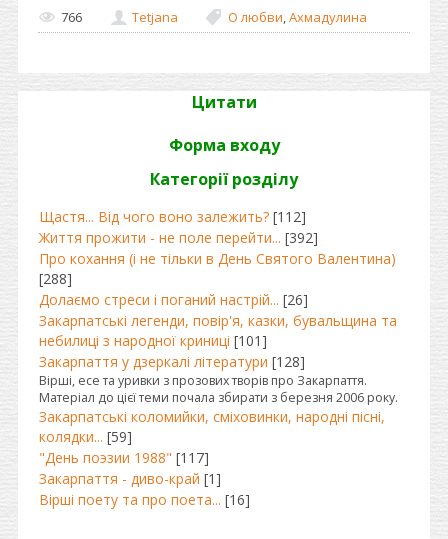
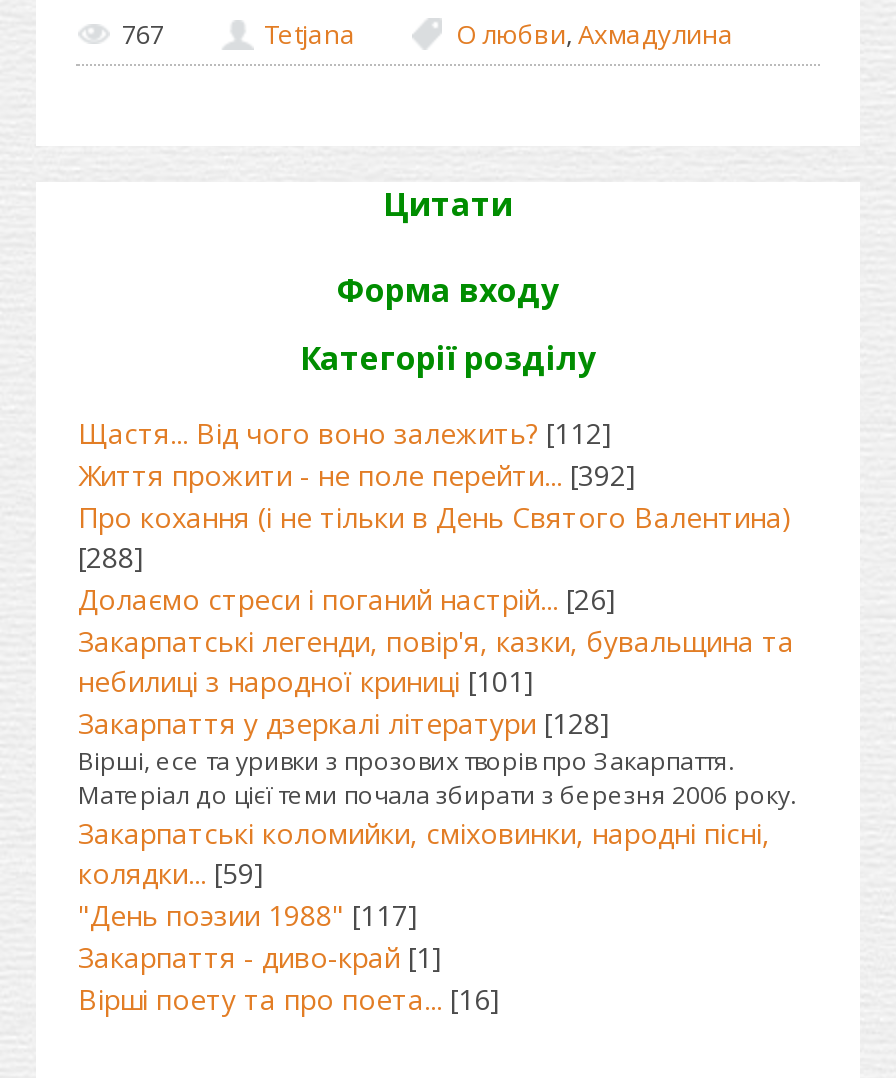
[61,7,82,25] 766 -> [122,15,164,51] 767

